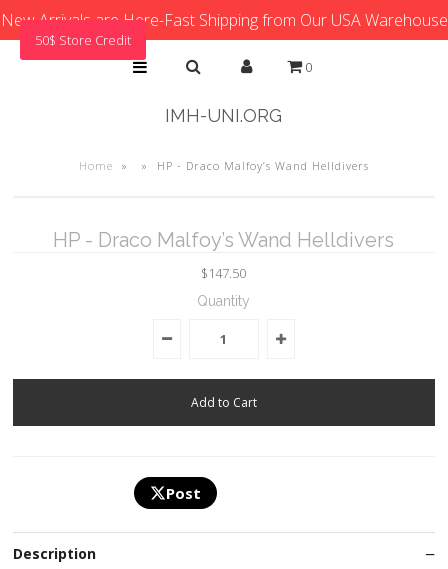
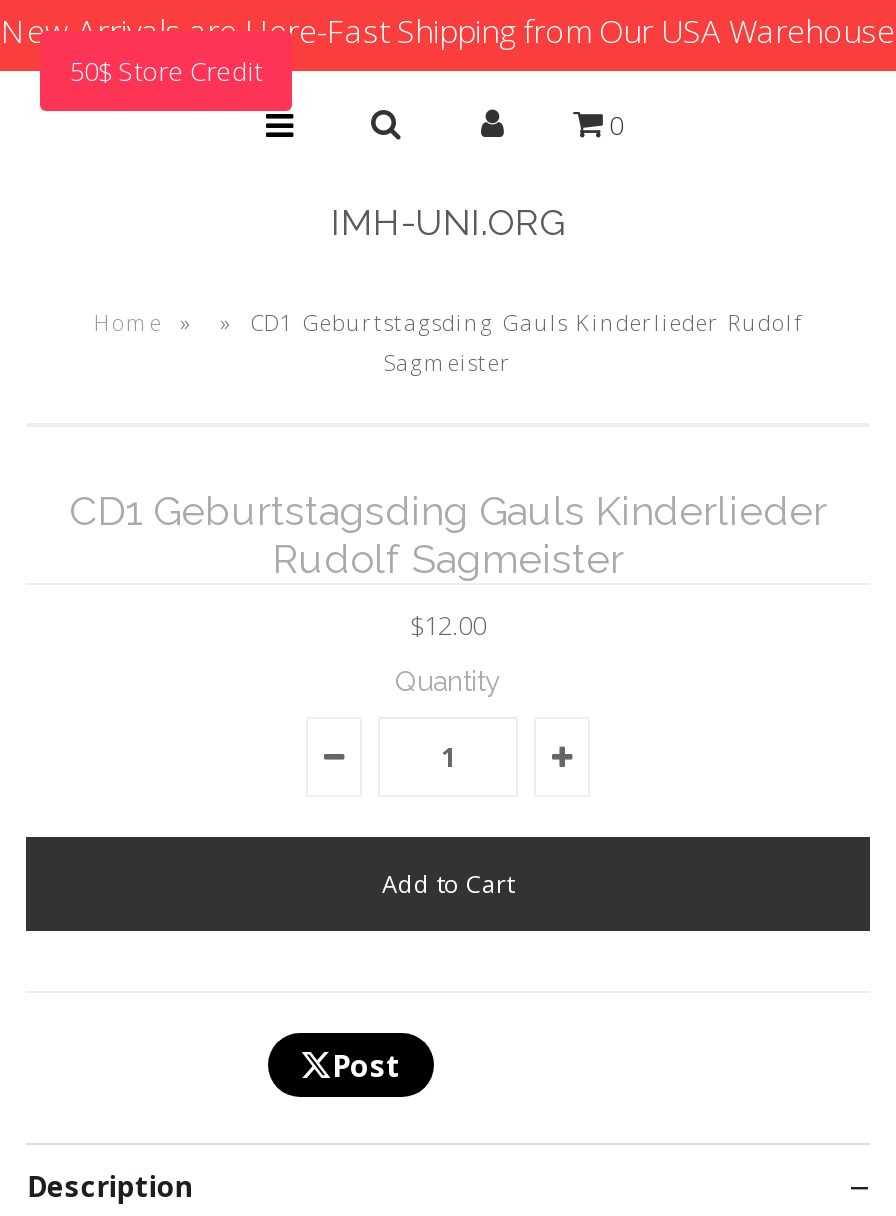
[142,158,369,173] » HP - Draco Malfoy’s Wand Helldivers -> [220,307,802,377] » CD1 Geburtstagsding Gauls Kinderlieder Rudolf | Sagmeister
[53,228,394,252] HP - Draco Malfoy’s Wand Helldivers -> [69,487,827,583] CD1 Geburtstagsding Gauls Kinderlieder | Rudolf Sagmeister
[201,264,246,282] $147.50 -> [410,607,486,643] $12.00

